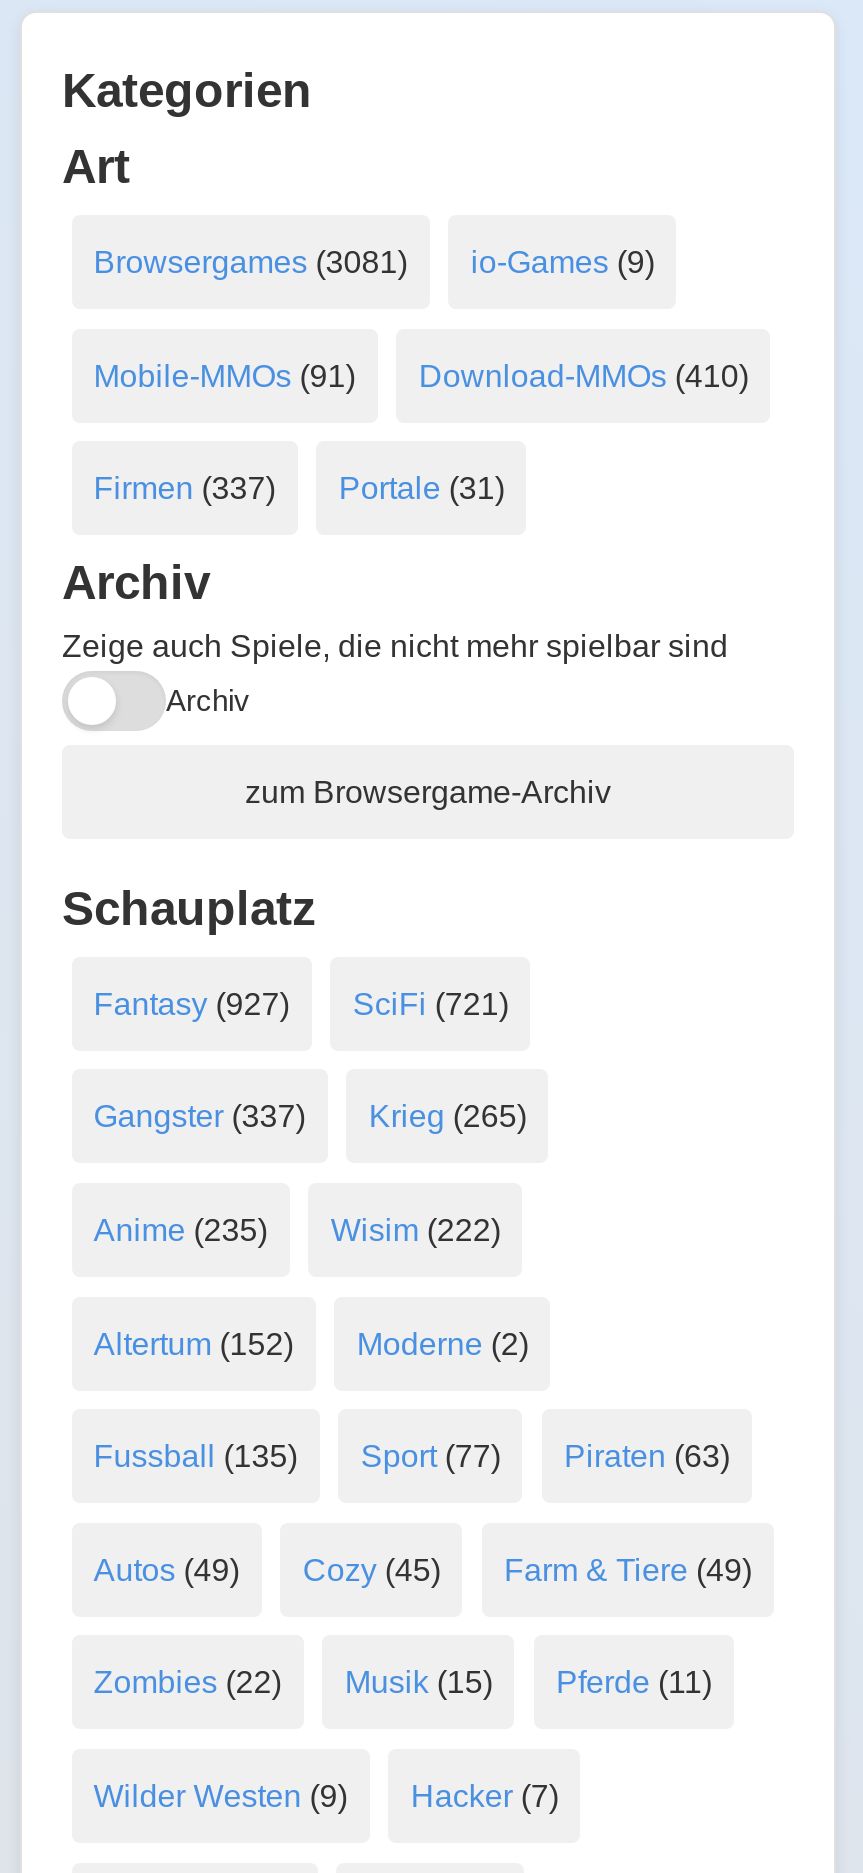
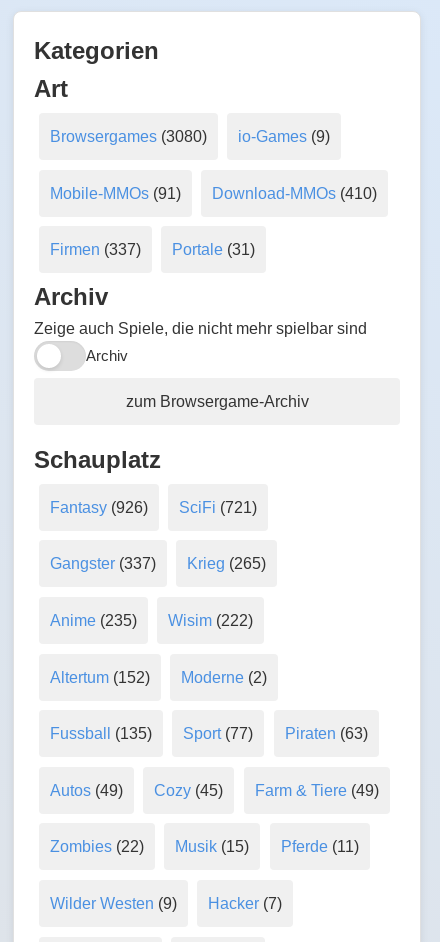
[94,245,408,279] Browsergames (3081) -> [50,128,207,145] Browsergames (3080)
[94,987,509,1021] Fantasy (927) SciFi (721) -> [50,499,257,516] Fantasy (926) SciFi (721)

